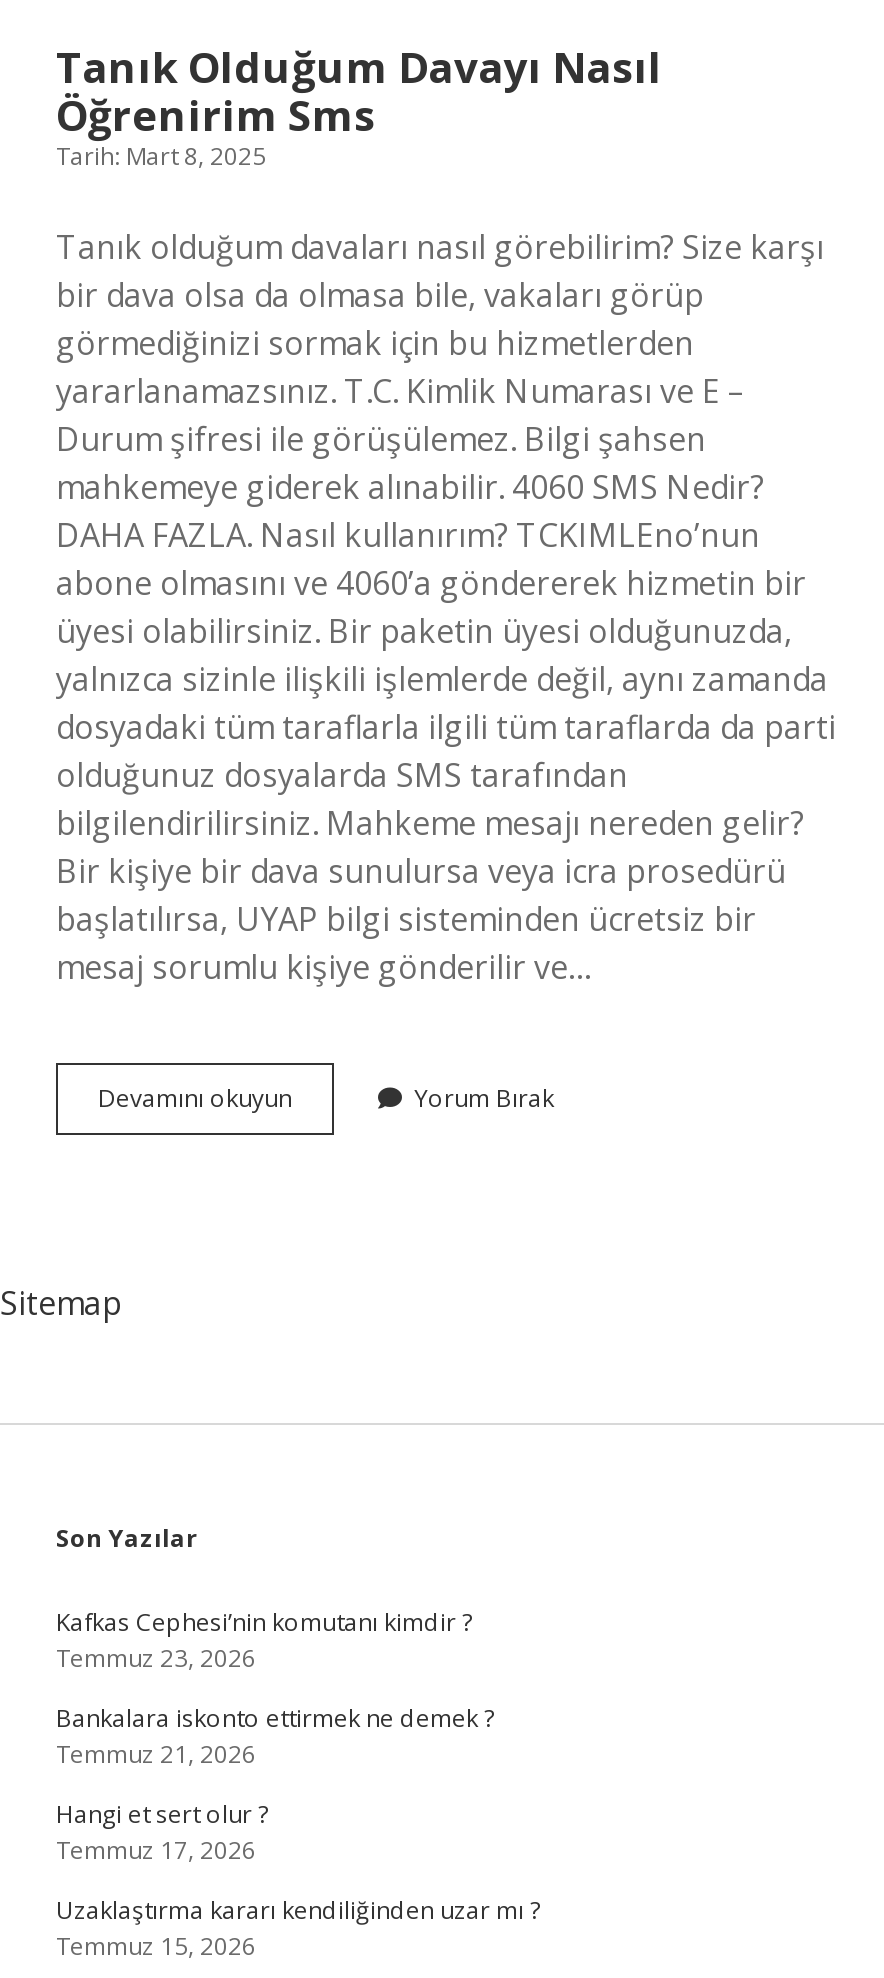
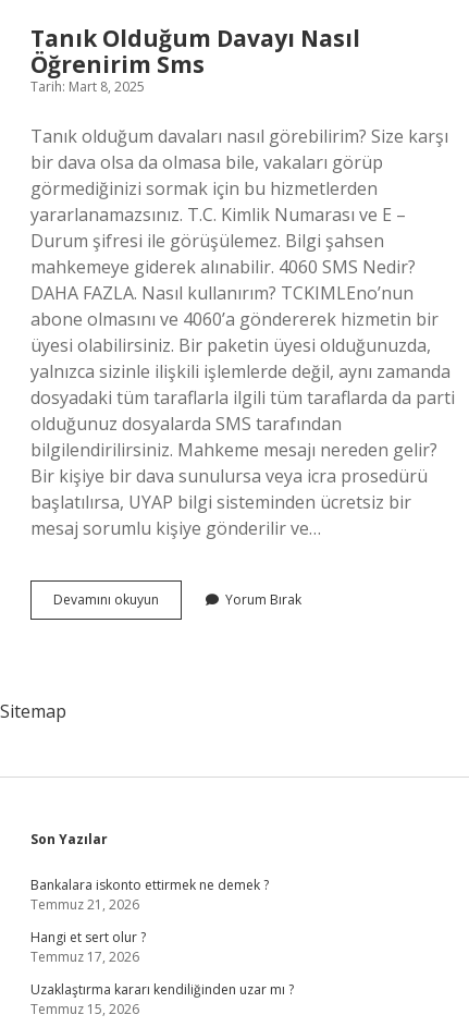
[56,1605,472,1675] Kafkas Cephesi’nin komutanı kimdir ? | Temmuz 23, 2026 -> none

